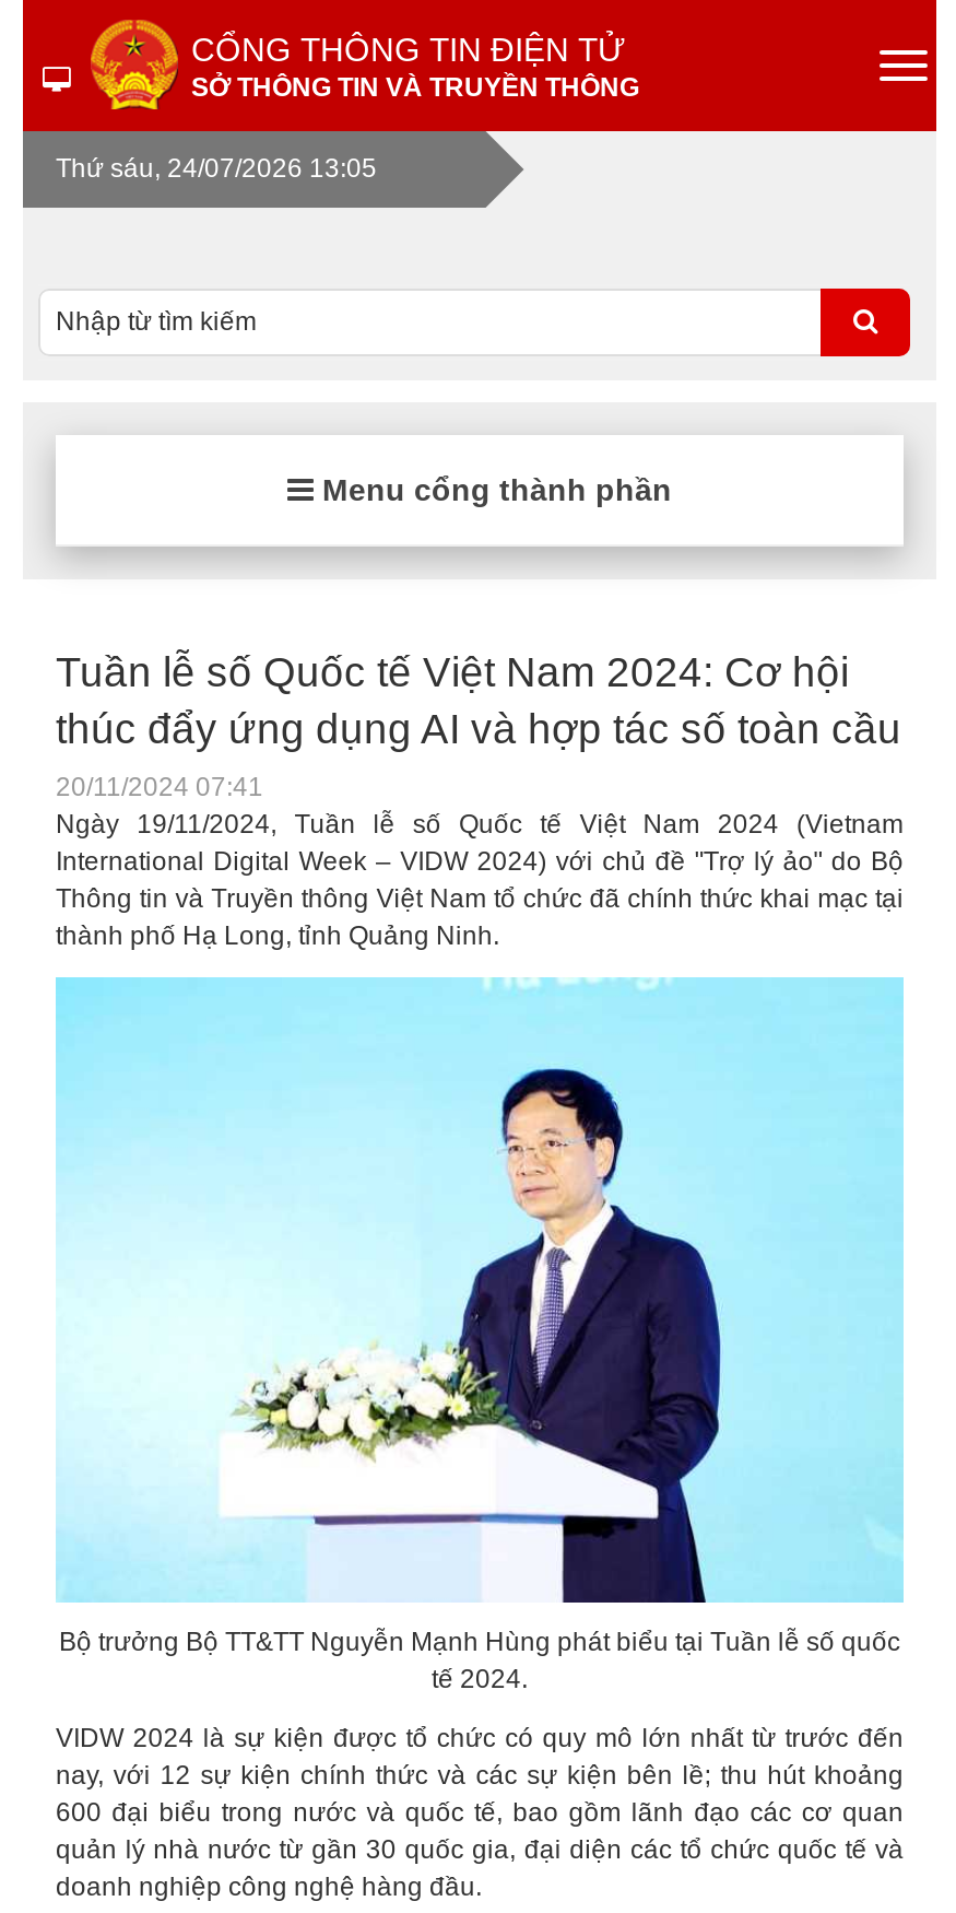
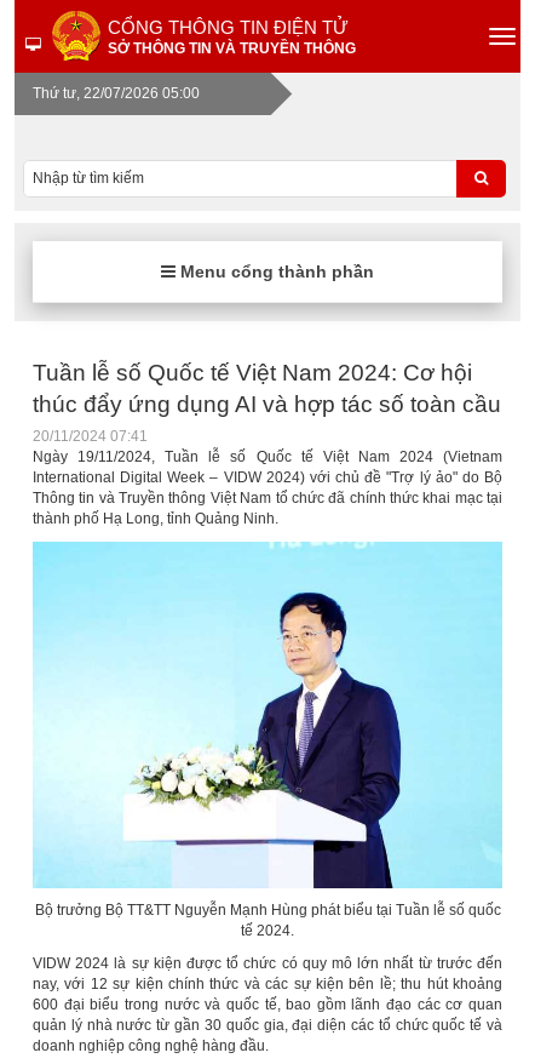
[56,153,377,184] Thứ sáu, 24/07/2026 13:05 -> [33,85,200,102] Thứ tư, 22/07/2026 05:00

